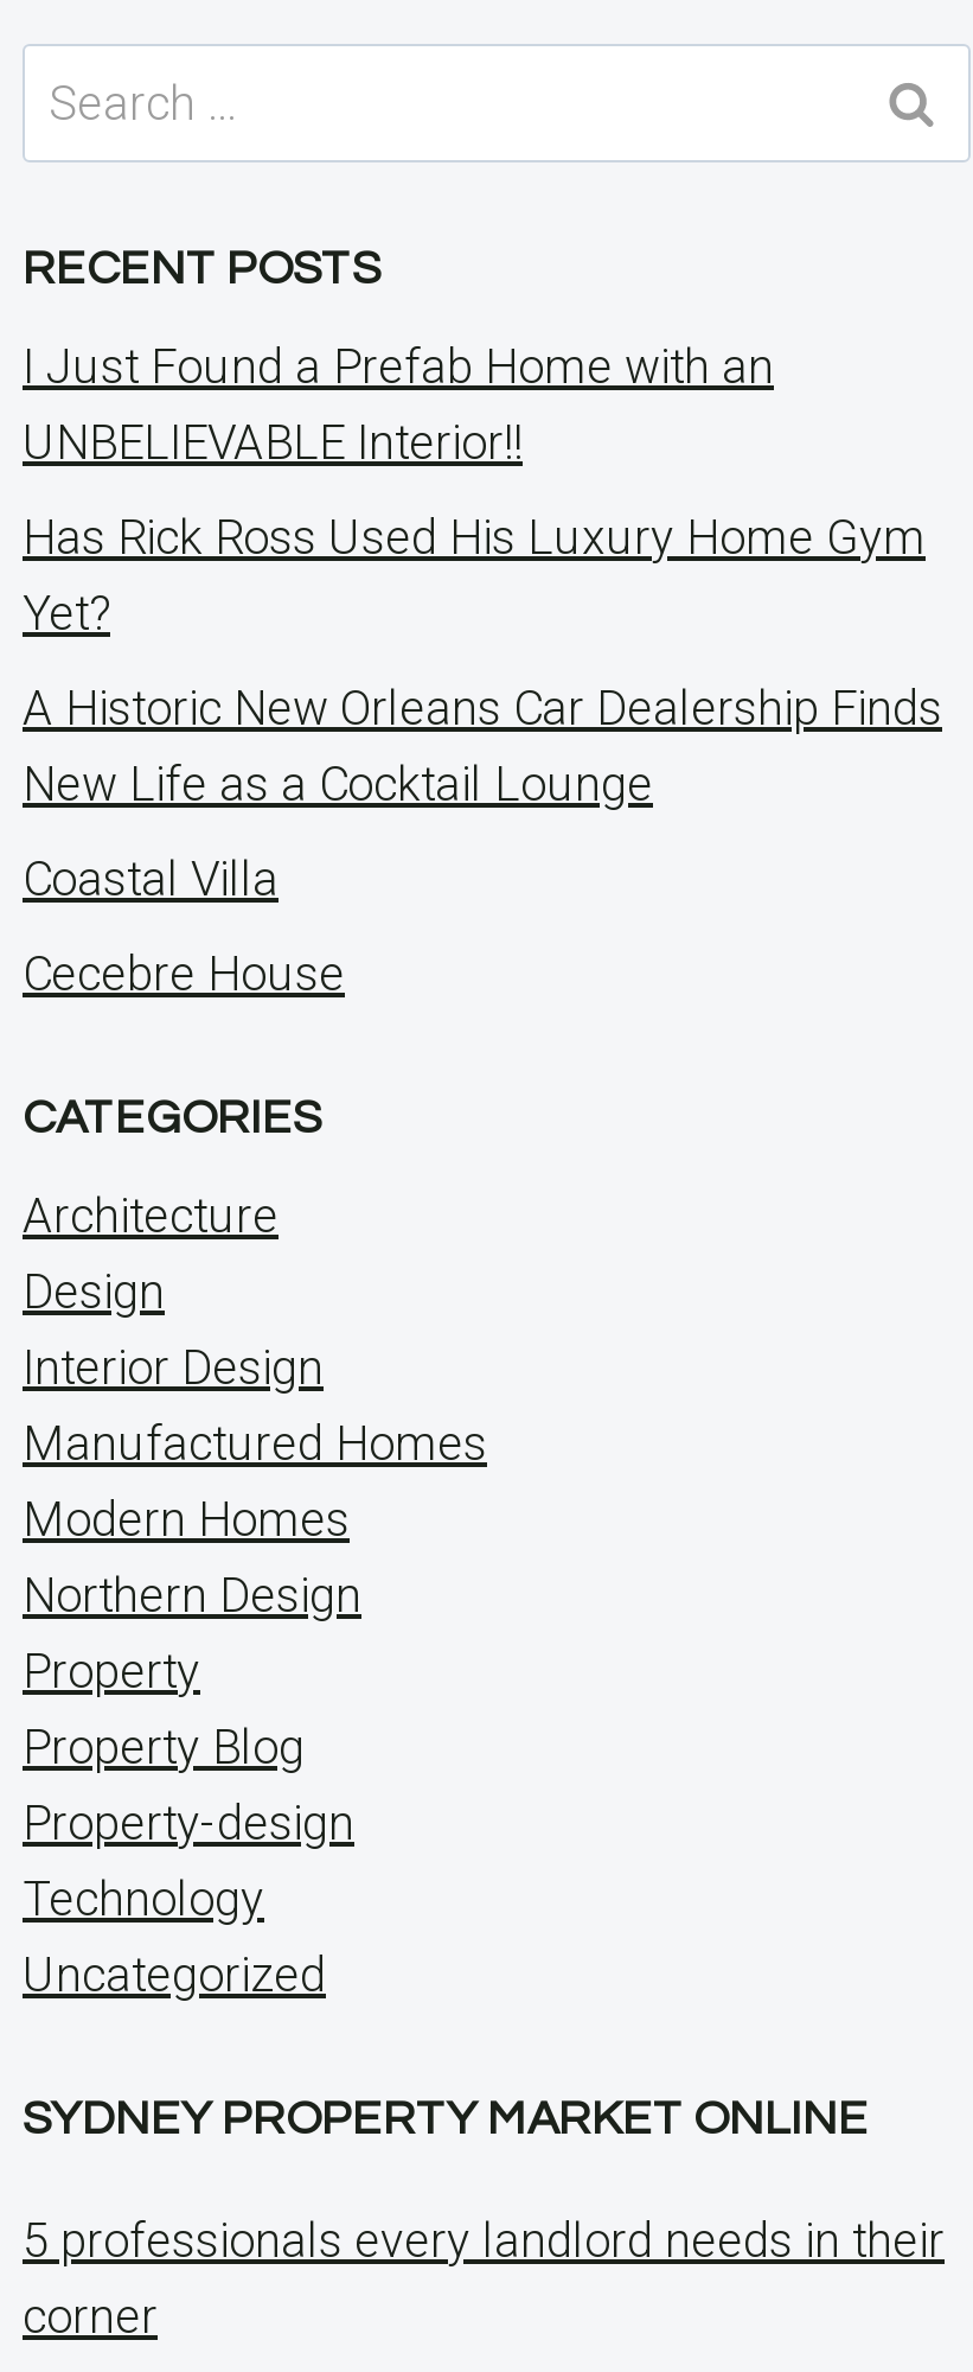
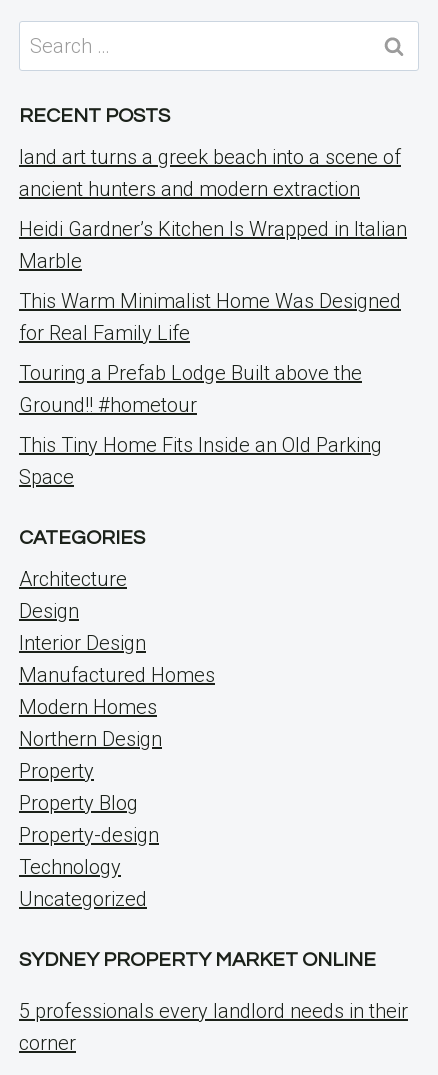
[23,338,774,471] I Just Found a Prefab Home with an | UNBELIEVABLE Interior!! -> [19,145,401,201] land art turns a greek beach into a scene of | ancient hunters and modern extraction
[23,509,926,642] Has Rick Ross Used His Luxury Home Gym | Yet? -> [19,217,407,273] Heidi Gardner’s Kitchen Is Wrapped in Italian | Marble
[23,680,942,812] A Historic New Orleans Car Dealership Finds | New Life as a Cocktail Lounge -> [19,289,401,345] This Warm Minimalist Home Was Designed | for Real Family Life
[23,850,279,907] Coastal Villa -> [19,361,362,417] Touring a Prefab Lodge Built above the | Ground!! #hometour
[23,945,345,1002] Cecebre House -> [19,433,382,489] This Tiny Home Fits Inside an Old Parking | Space

